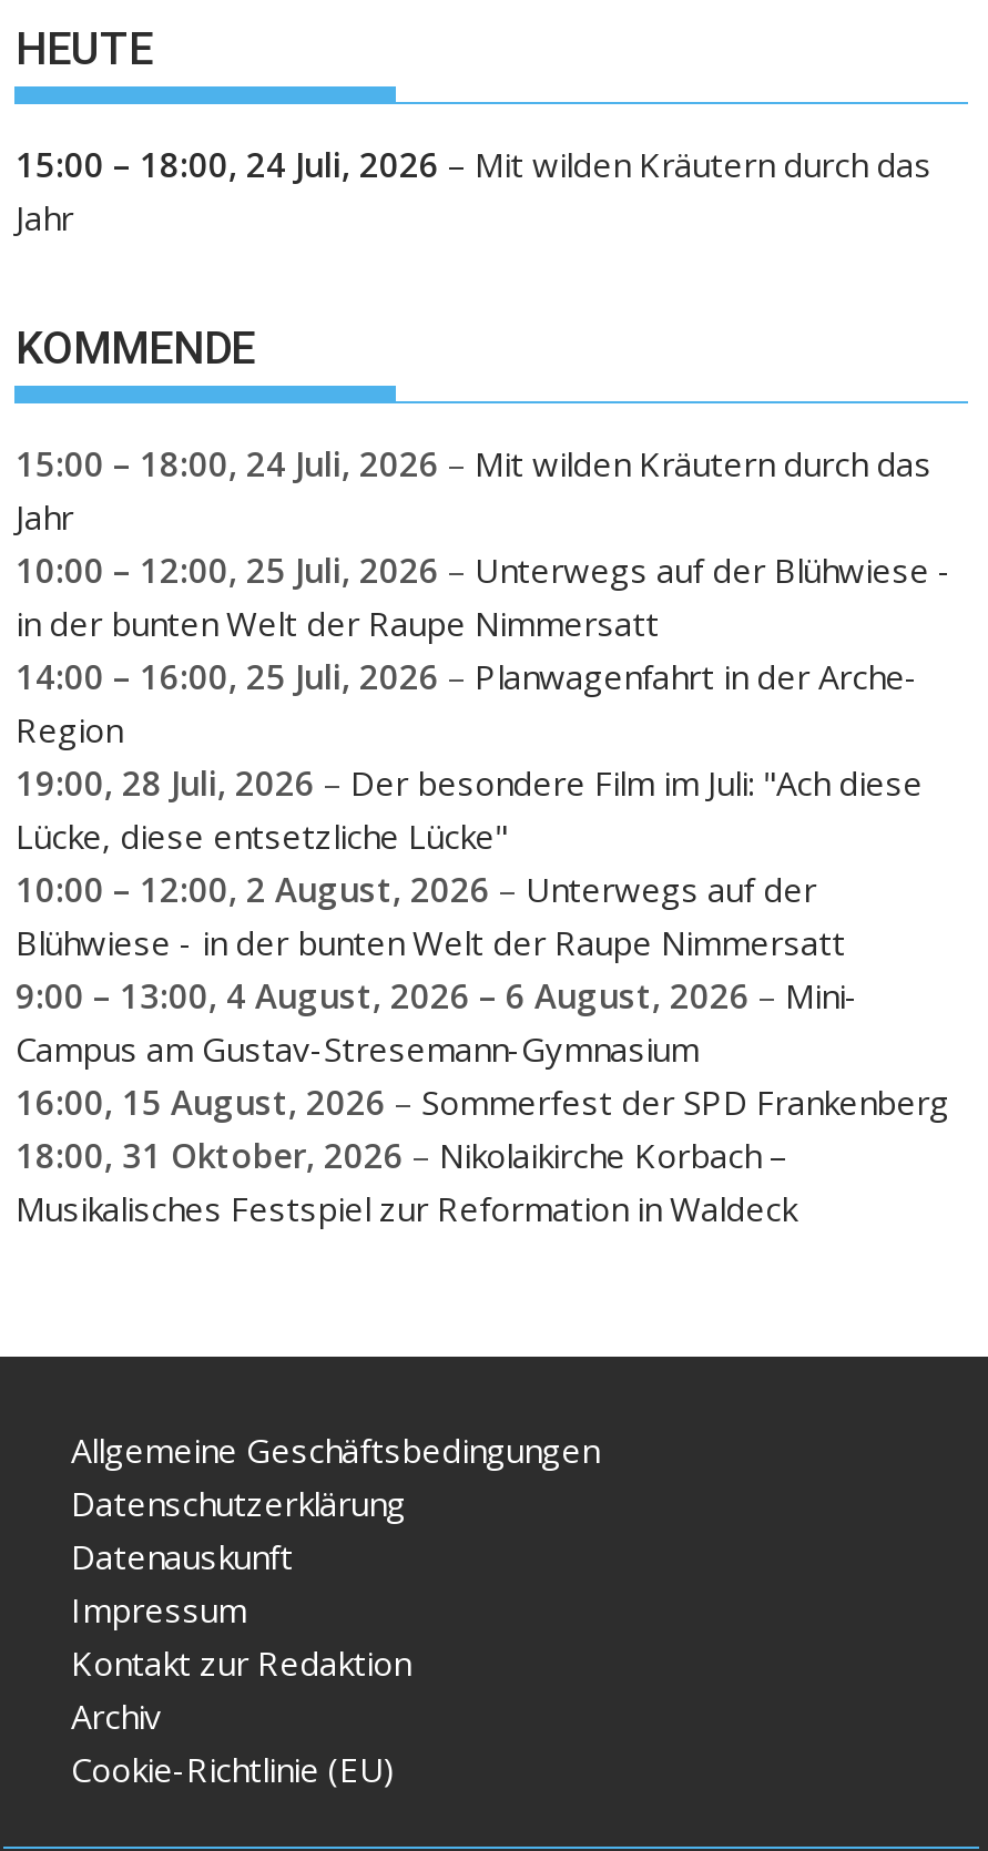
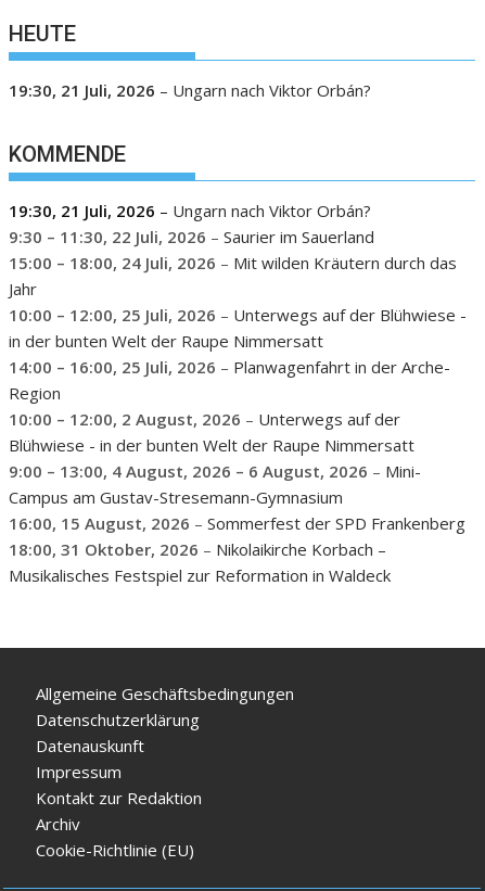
[16,142,931,239] 15:00 – 18:00, 24 Juli, 2026 – Mit wilden Kräutern durch das | Jahr -> [9,79,372,101] 19:30, 21 Juli, 2026 – Ungarn nach Viktor Orbán?
none -> [9,199,375,247] 19:30, 21 Juli, 2026 – Ungarn nach Viktor Orbán? | 9:30 – 11:30, 22 Juli, 2026 – Saurier im Sauerland
moved [16,440,951,750] -> [9,251,467,403]: 15:00 – 18:00, 24 Juli, 2026 – Mit wilden Kräutern durch das | Jahr | 10:00 – 12:00, 25 Juli, 2026 – Unterwegs auf der Blühwiese - | in der bunten Welt der Raupe Nimmersatt | 14:00 – 16:00, 25 Juli, 2026 – Planwagenfahrt in der Arche- | Region
[16,759,923,857] 19:00, 28 Juli, 2026 – Der besondere Film im Juli: "Ach diese | Lücke, diese entsetzliche Lücke" -> none

